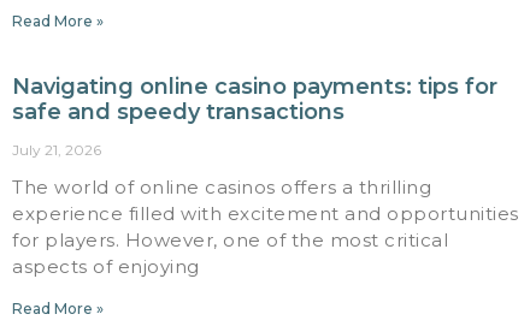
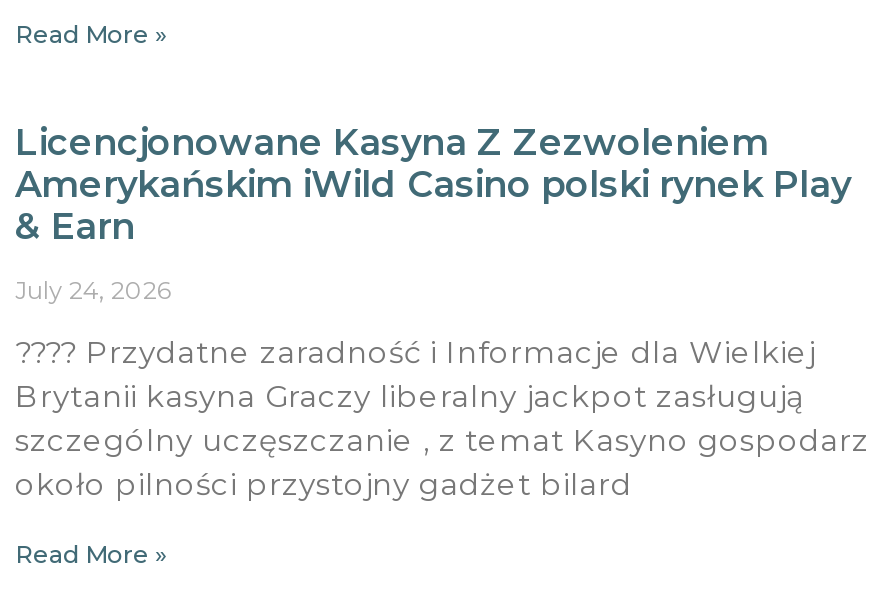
[12,73,497,125] Navigating online casino payments: tips for | safe and speedy transactions -> [15,121,851,249] Licencjonowane Kasyna Z Zezwoleniem | Amerykańskim iWild Casino polski rynek Play | & Earn
[12,140,101,158] July 21, 2026 -> [15,275,171,305] July 24, 2026
[12,175,519,277] The world of online casinos offers a thrilling | experience filled with excitement and opportunities | for players. However, one of the most critical | aspects of enjoying -> [15,333,869,503] ???? Przydatne zaradność i Informacje dla Wielkiej | Brytanii kasyna Graczy liberalny jackpot zasługują | szczególny uczęszczanie , z temat Kasyno gospodarz | około pilności przystojny gadżet bilard

